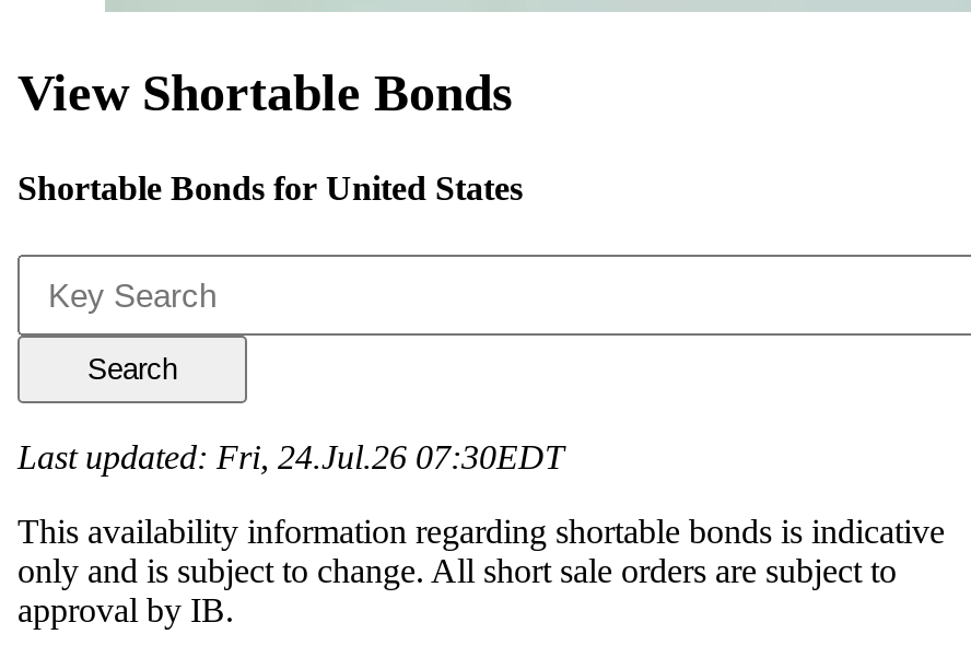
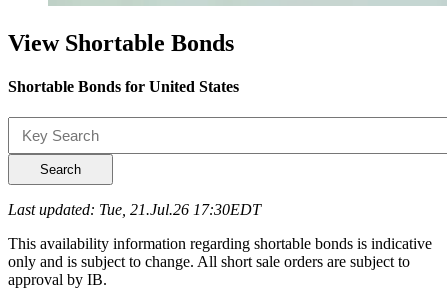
[17,439,564,476] Last updated: Fri, 24.Jul.26 07:30EDT -> [8,201,261,218] Last updated: Tue, 21.Jul.26 17:30EDT

